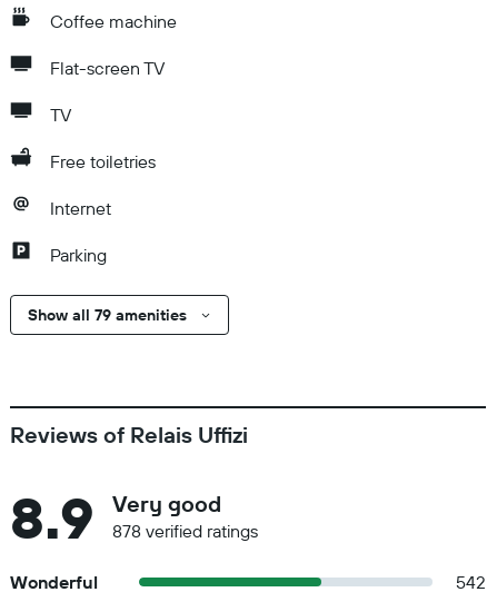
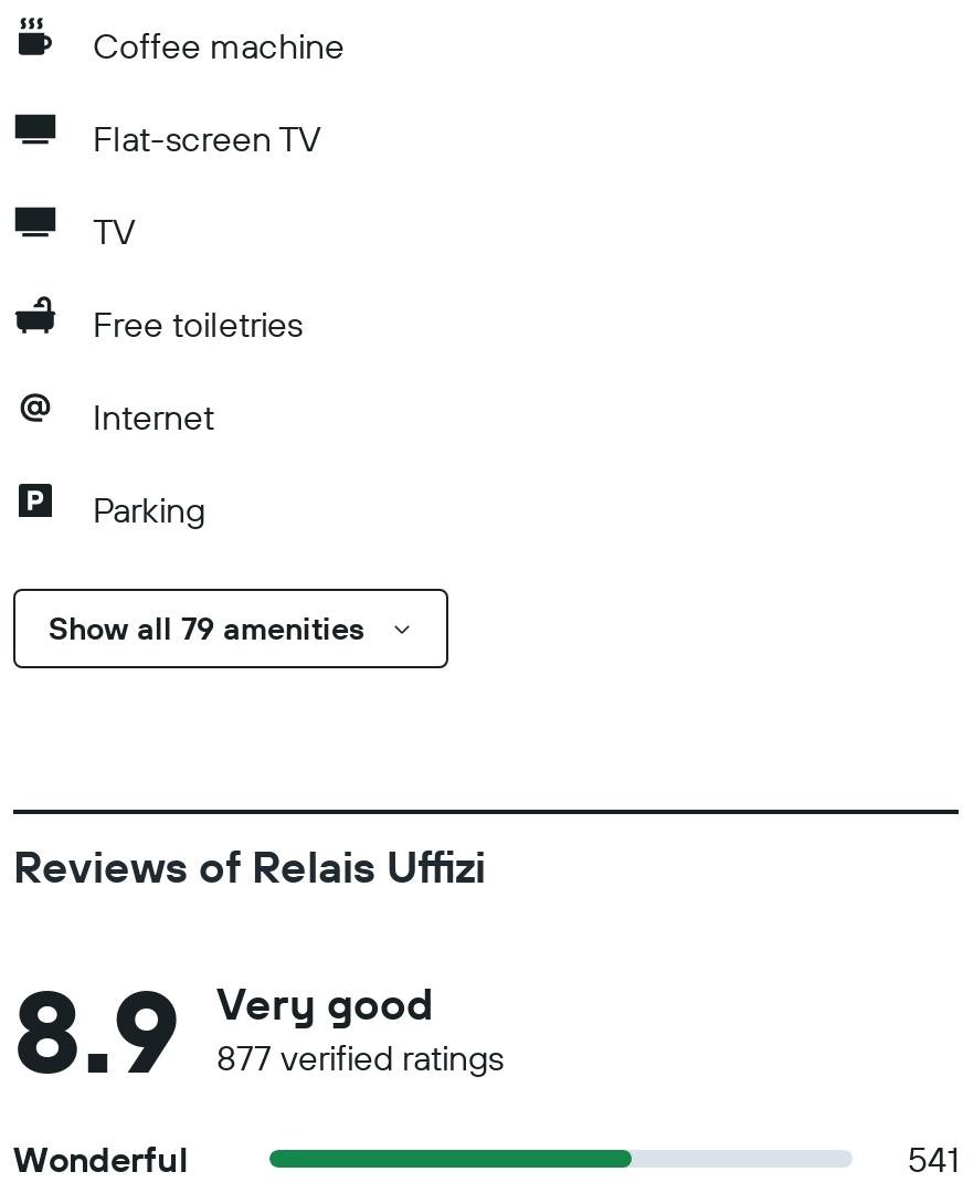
[112,520,258,542] 878 verified ratings -> [216,1035,504,1079] 877 verified ratings
[456,571,486,593] 542 -> [908,1137,959,1181] 541

